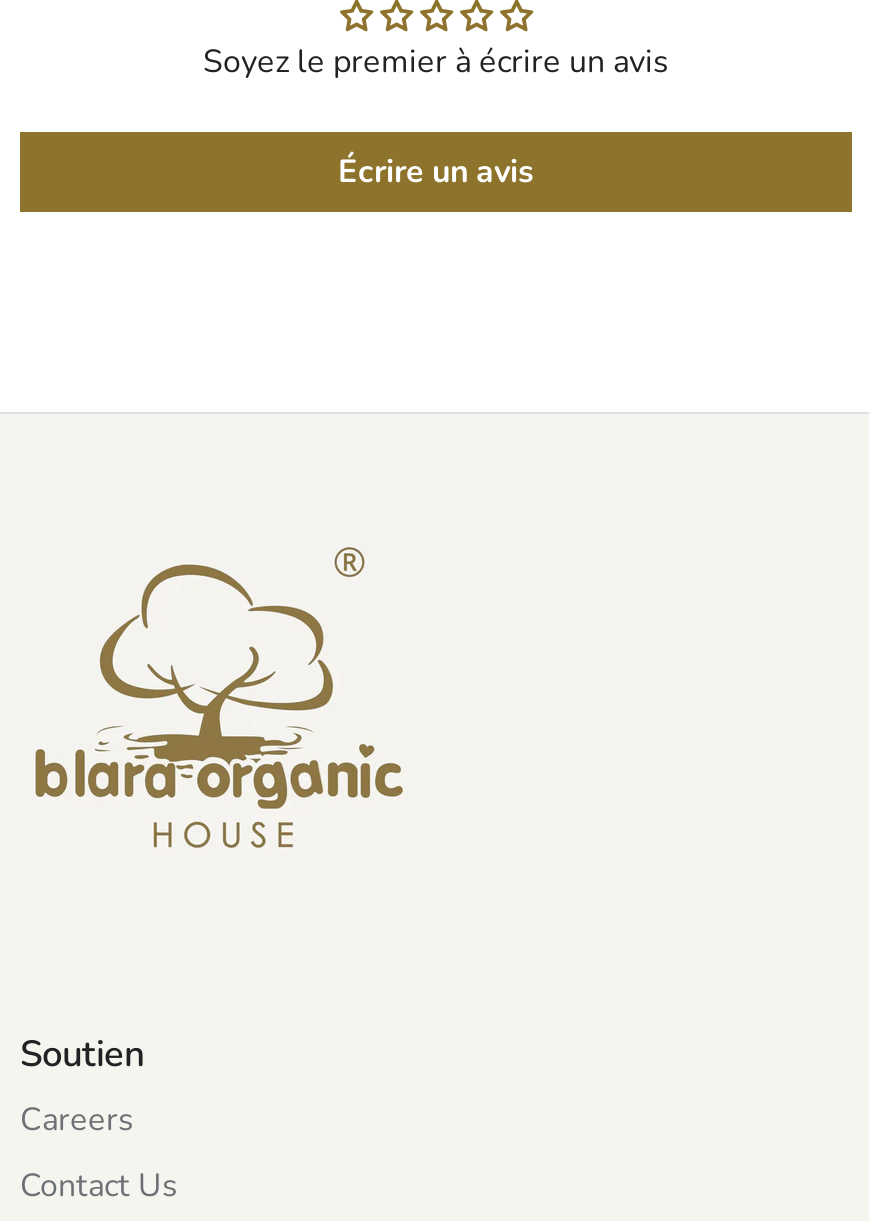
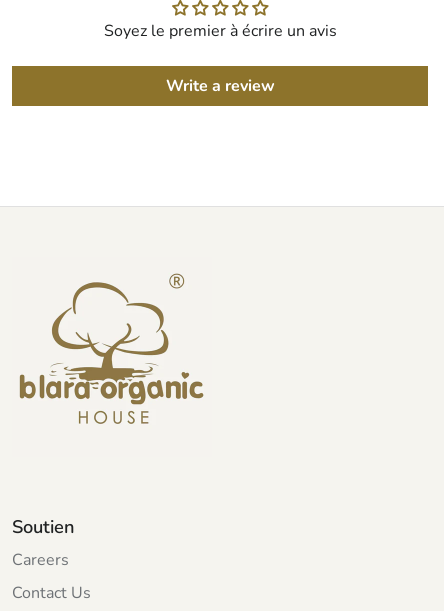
[338,150,534,194] Écrire un avis -> [165,75,274,97] Write a review

